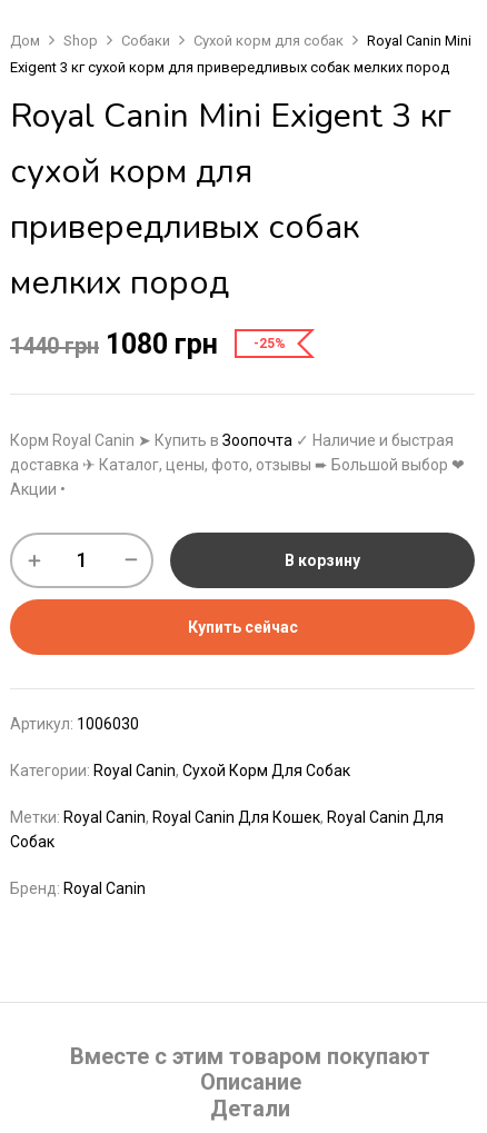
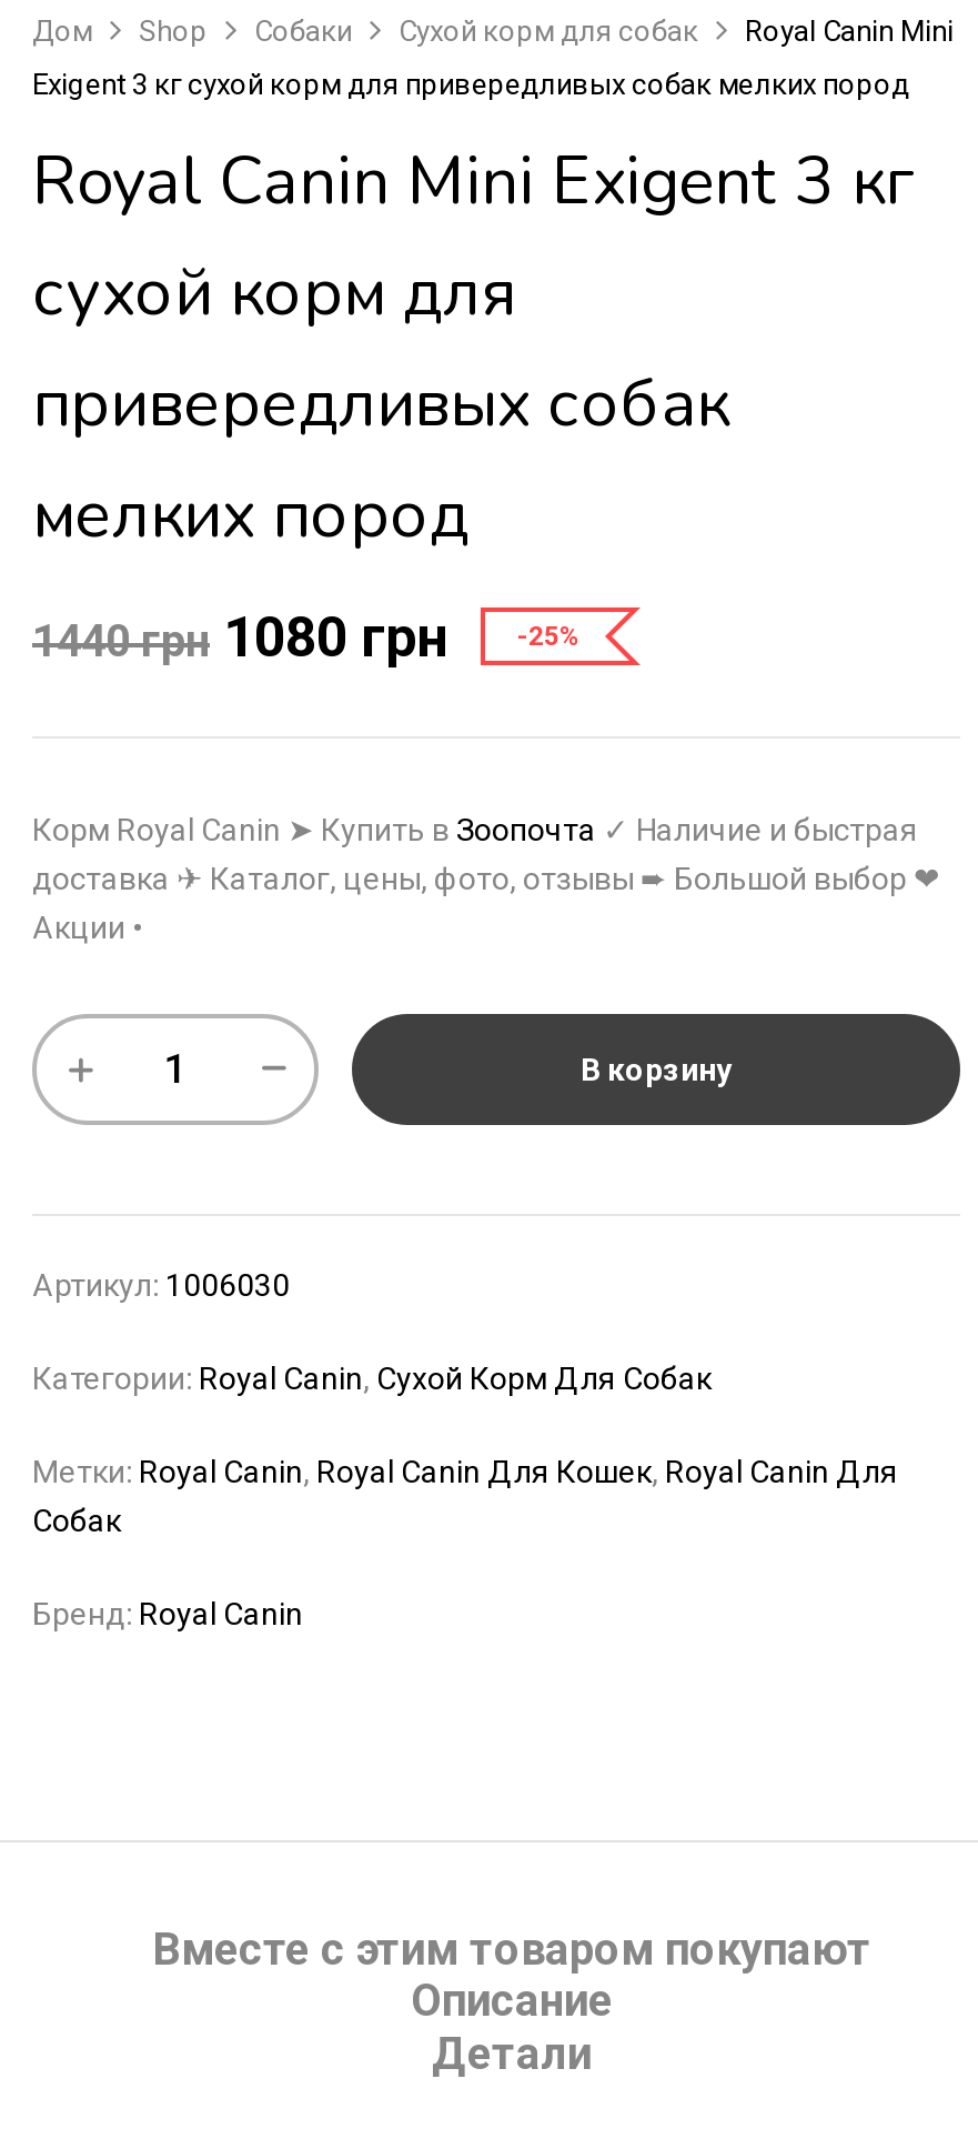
[187,618,297,636] Купить сейчас -> none

